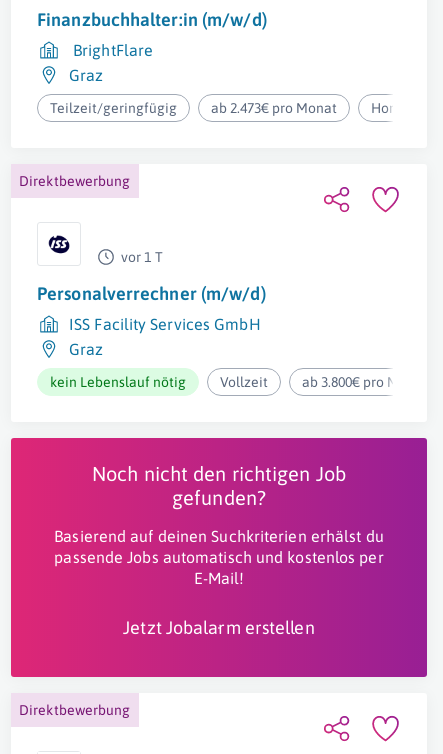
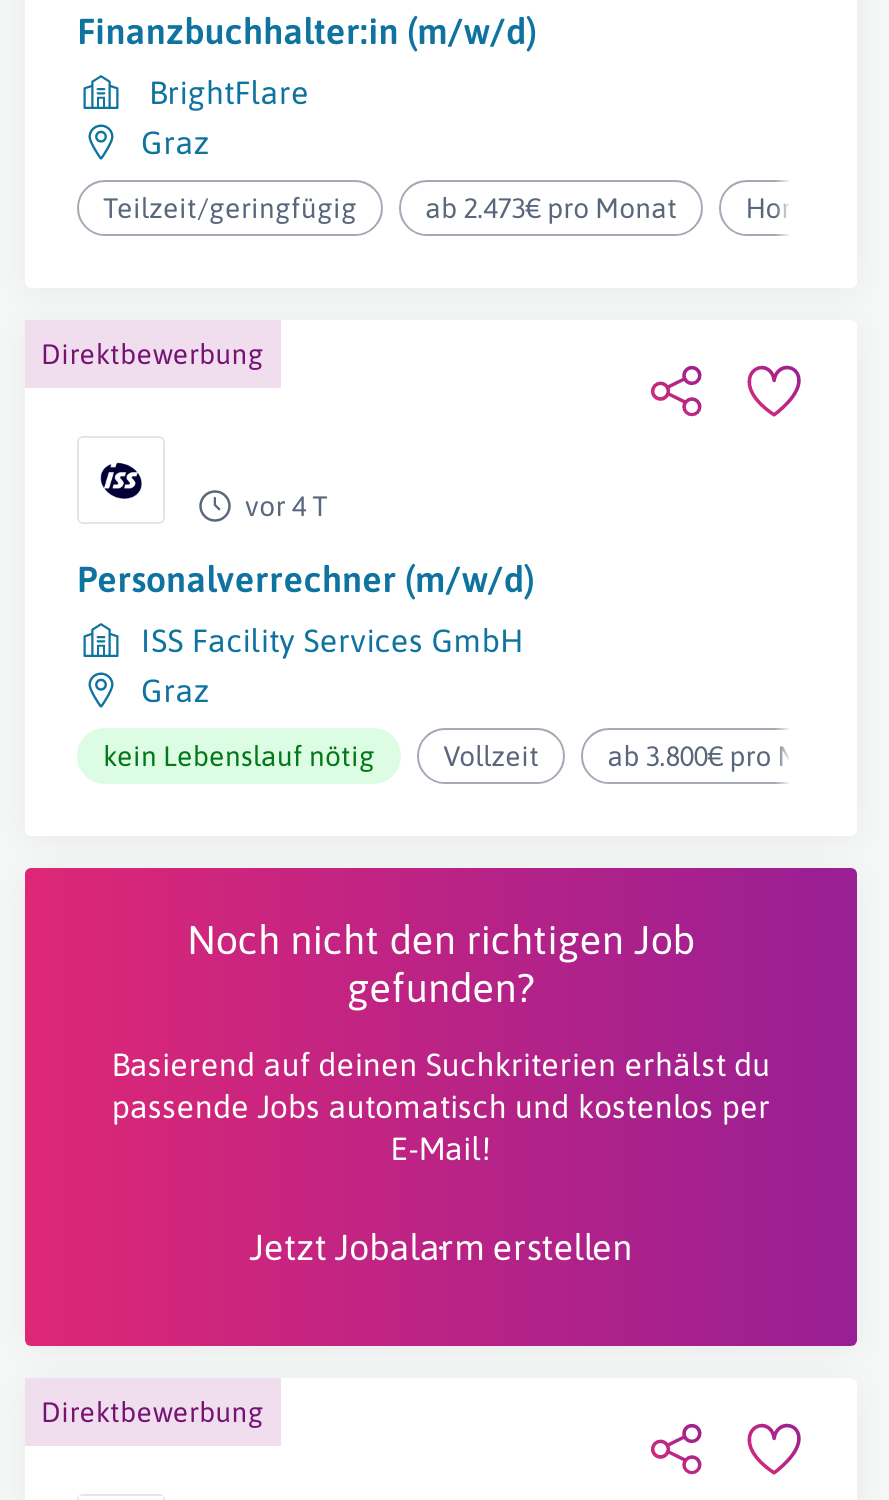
[121,249,163,265] vor 1 T -> [245,490,328,522] vor 4 T

